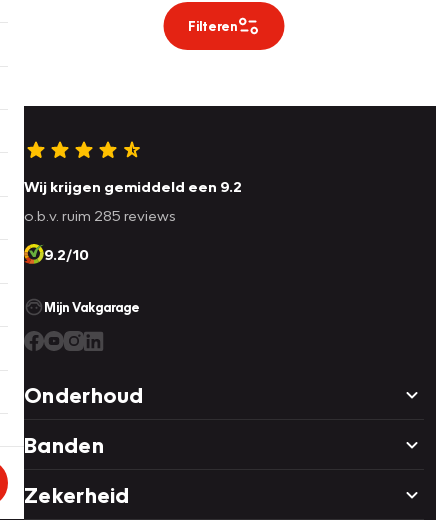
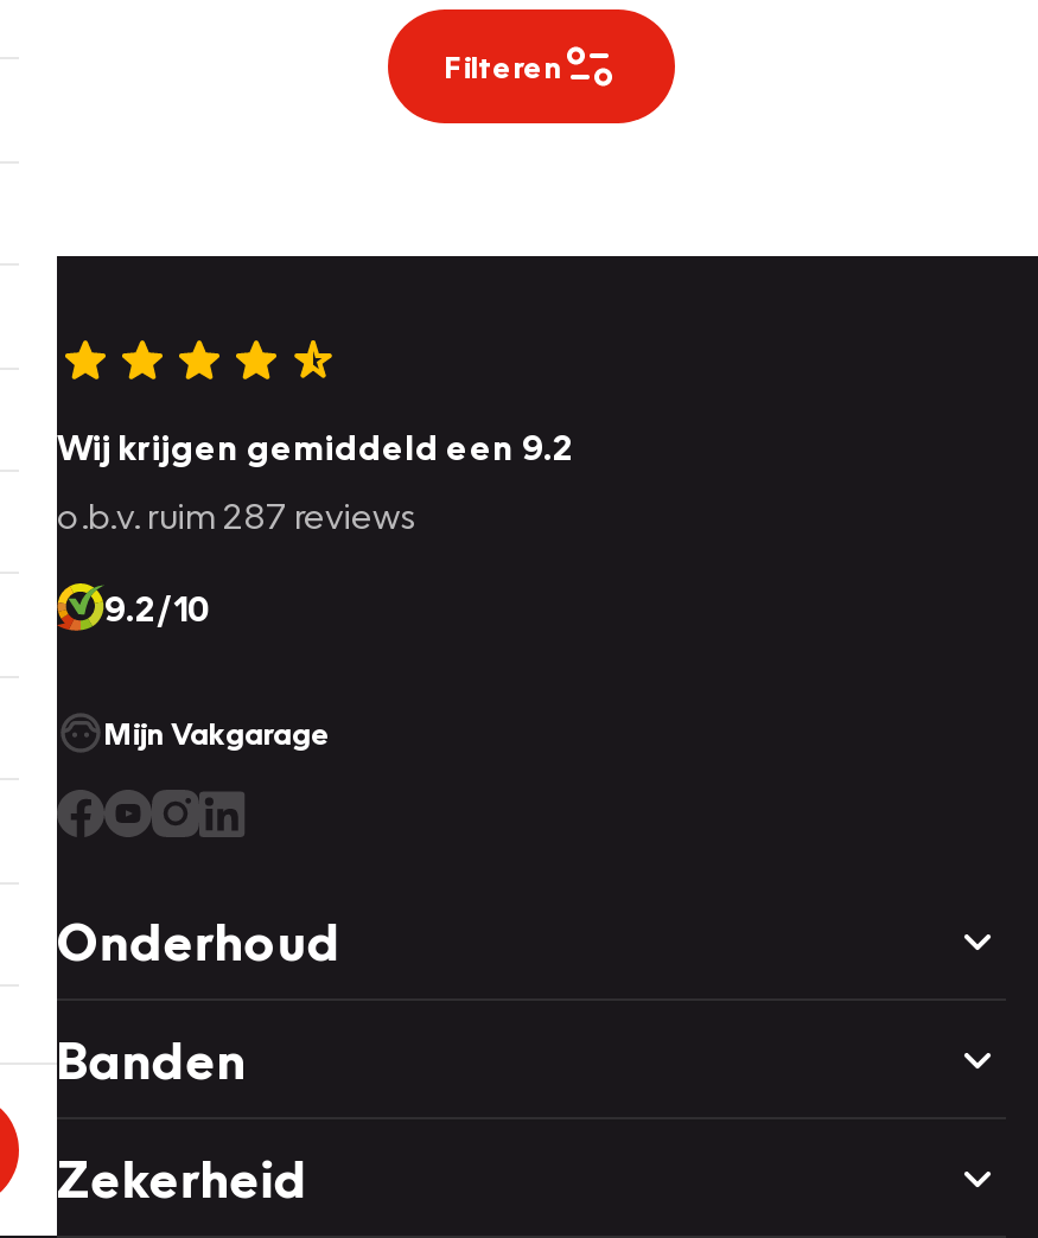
[24,206,176,224] o.b.v. ruim 285 reviews -> [57,494,418,536] o.b.v. ruim 287 reviews

